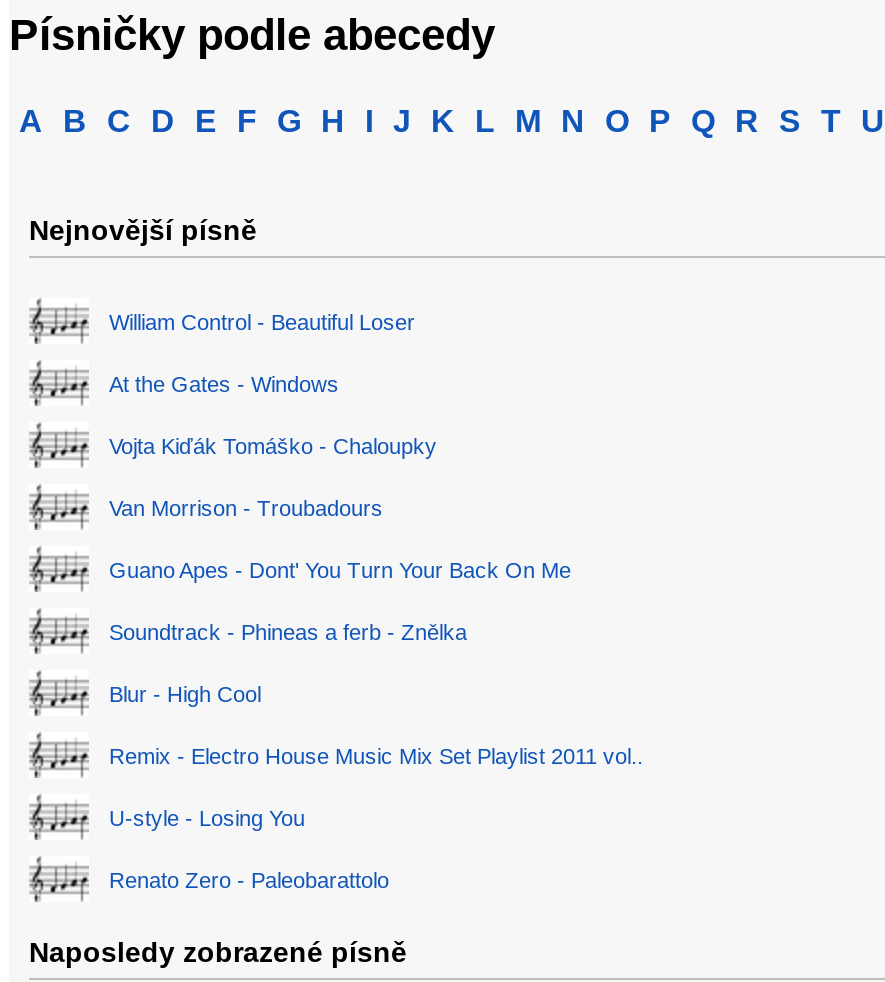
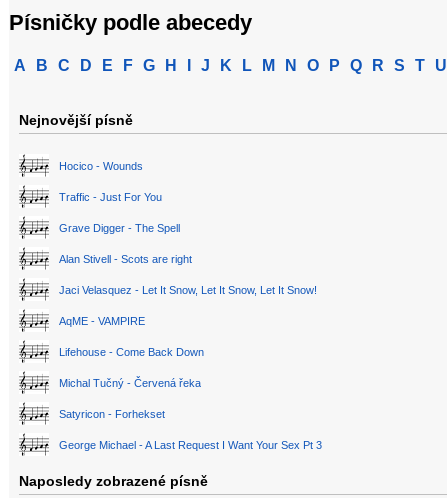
[109,310,415,334] William Control - Beautiful Loser -> [59,160,143,172] Hocico - Wounds
[109,372,339,396] At the Gates - Windows -> [59,191,162,203] Traffic - Just For You
[109,434,437,458] Vojta Kiďák Tomáško - Chaloupky -> [59,222,180,234] Grave Digger - The Spell
[109,496,383,520] Van Morrison - Troubadours -> [59,253,192,265] Alan Stivell - Scots are right
[109,558,571,582] Guano Apes - Dont' You Turn Your Back On Me -> [59,284,317,296] Jaci Velasquez - Let It Snow, Let It Snow, Let It Snow!
[109,620,467,644] Soundtrack - Phineas a ferb - Znělka -> [59,315,145,327] AqME - VAMPIRE
[109,682,261,706] Blur - High Cool -> [59,346,204,358] Lifehouse - Come Back Down
[109,744,643,768] Remix - Electro House Music Mix Set Playlist 2011 vol.. -> [59,377,201,389] Michal Tučný - Červená řeka
[109,806,305,830] U-style - Losing You -> [59,408,165,420] Satyricon - Forhekset
[109,868,389,892] Renato Zero - Paleobarattolo -> [59,439,322,451] George Michael - A Last Request I Want Your Sex Pt 3

